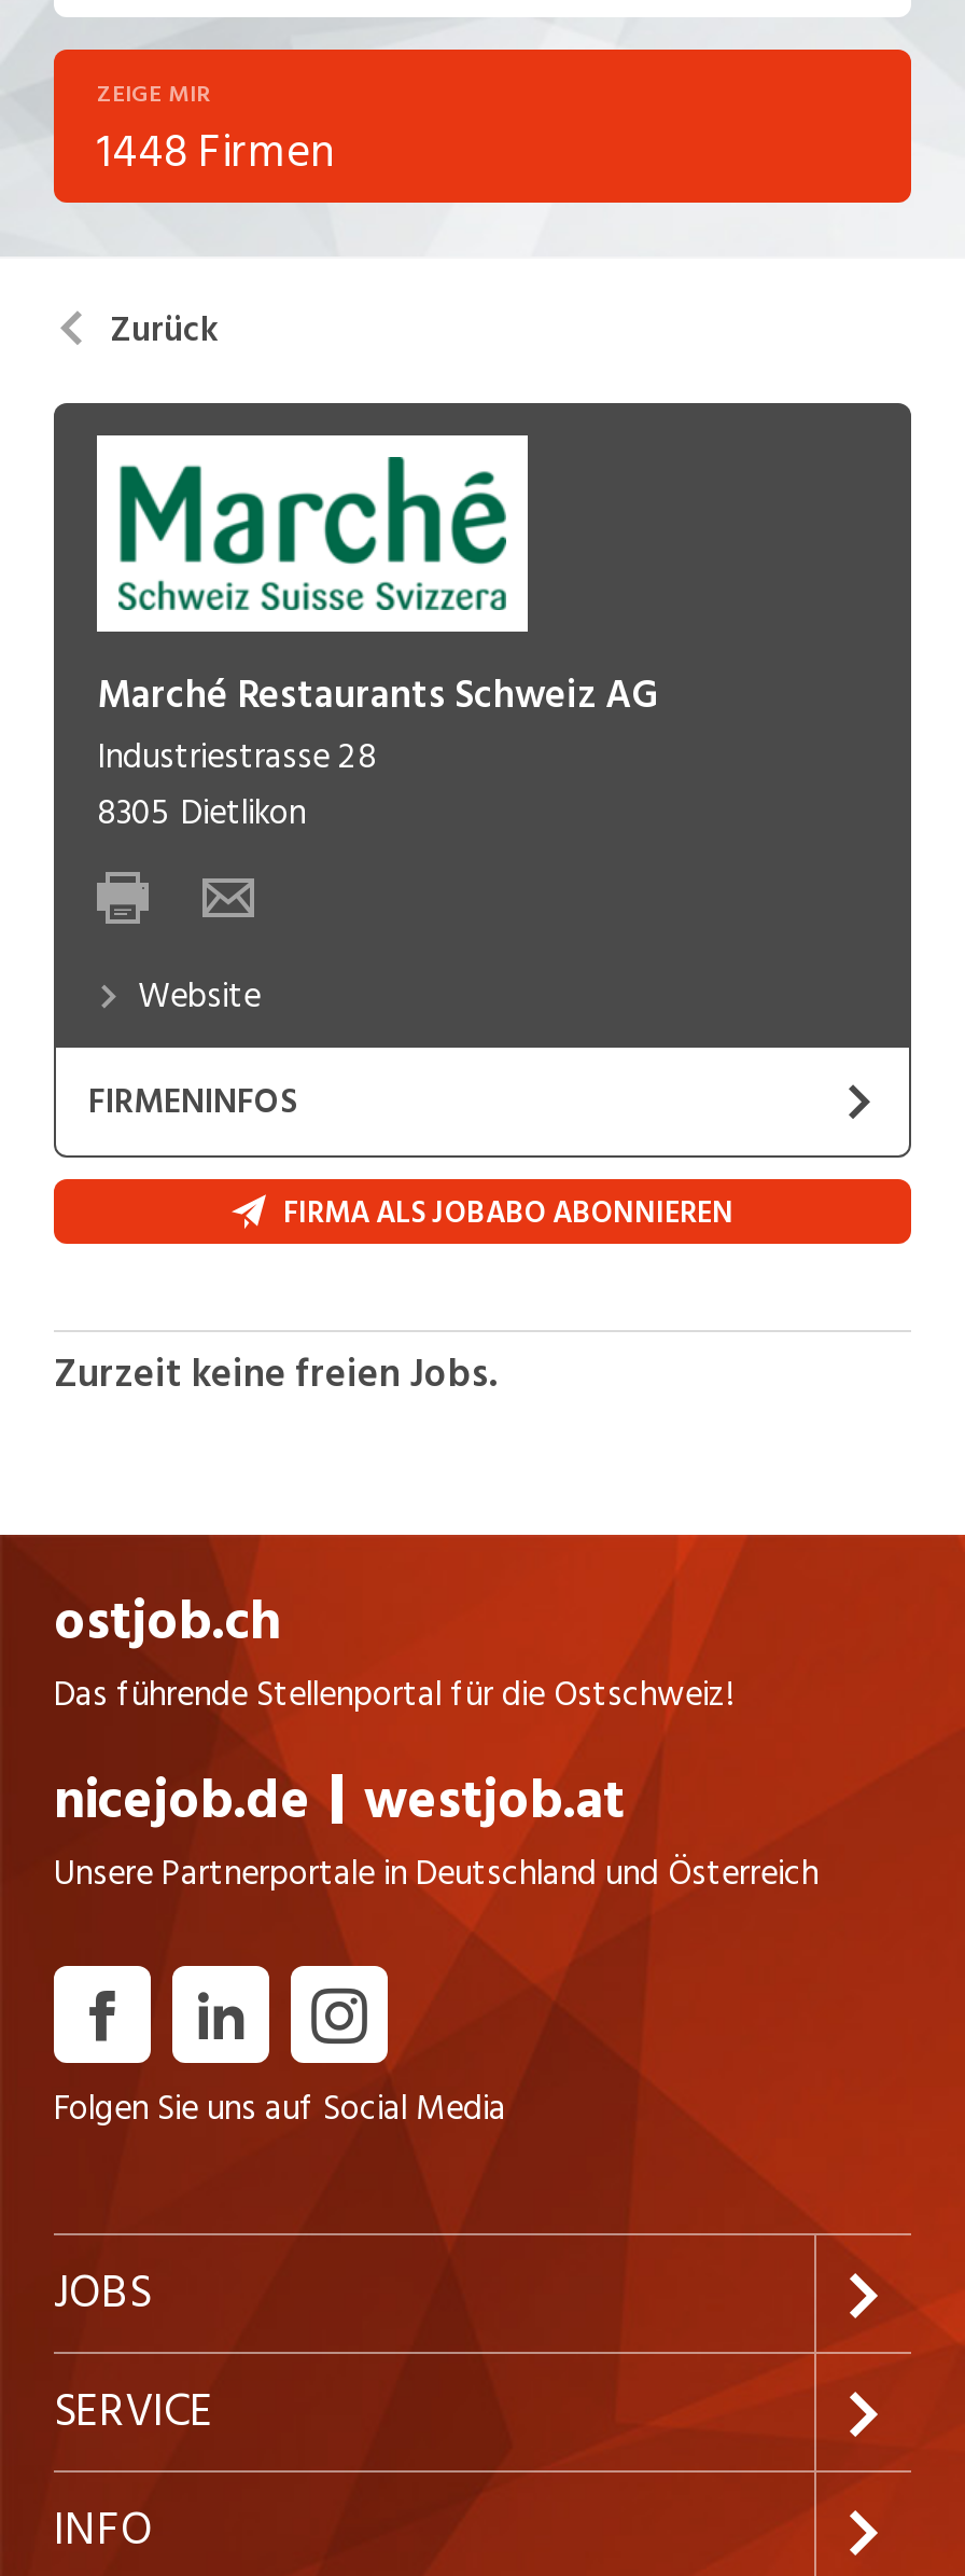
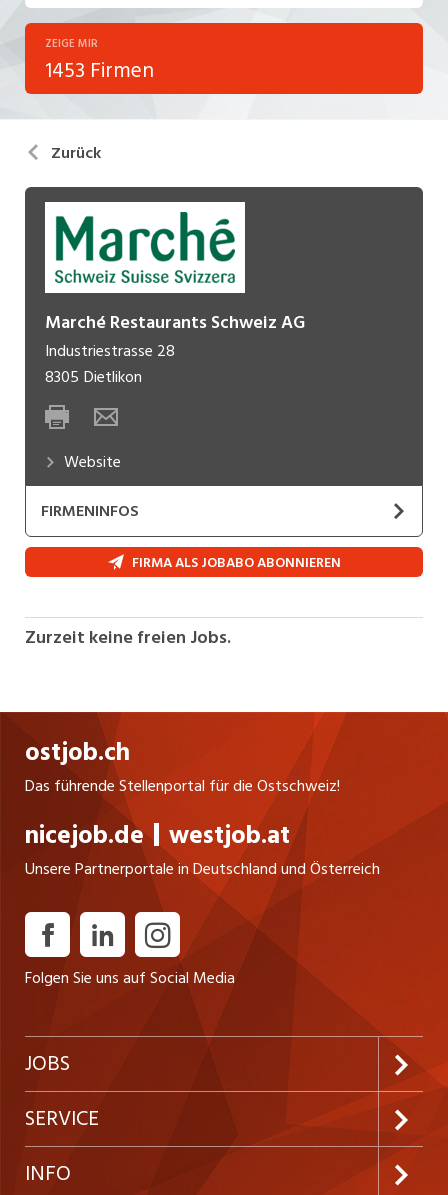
[97,116,336,190] 1448 Firmen -> [45,54,154,88] 1453 Firmen

